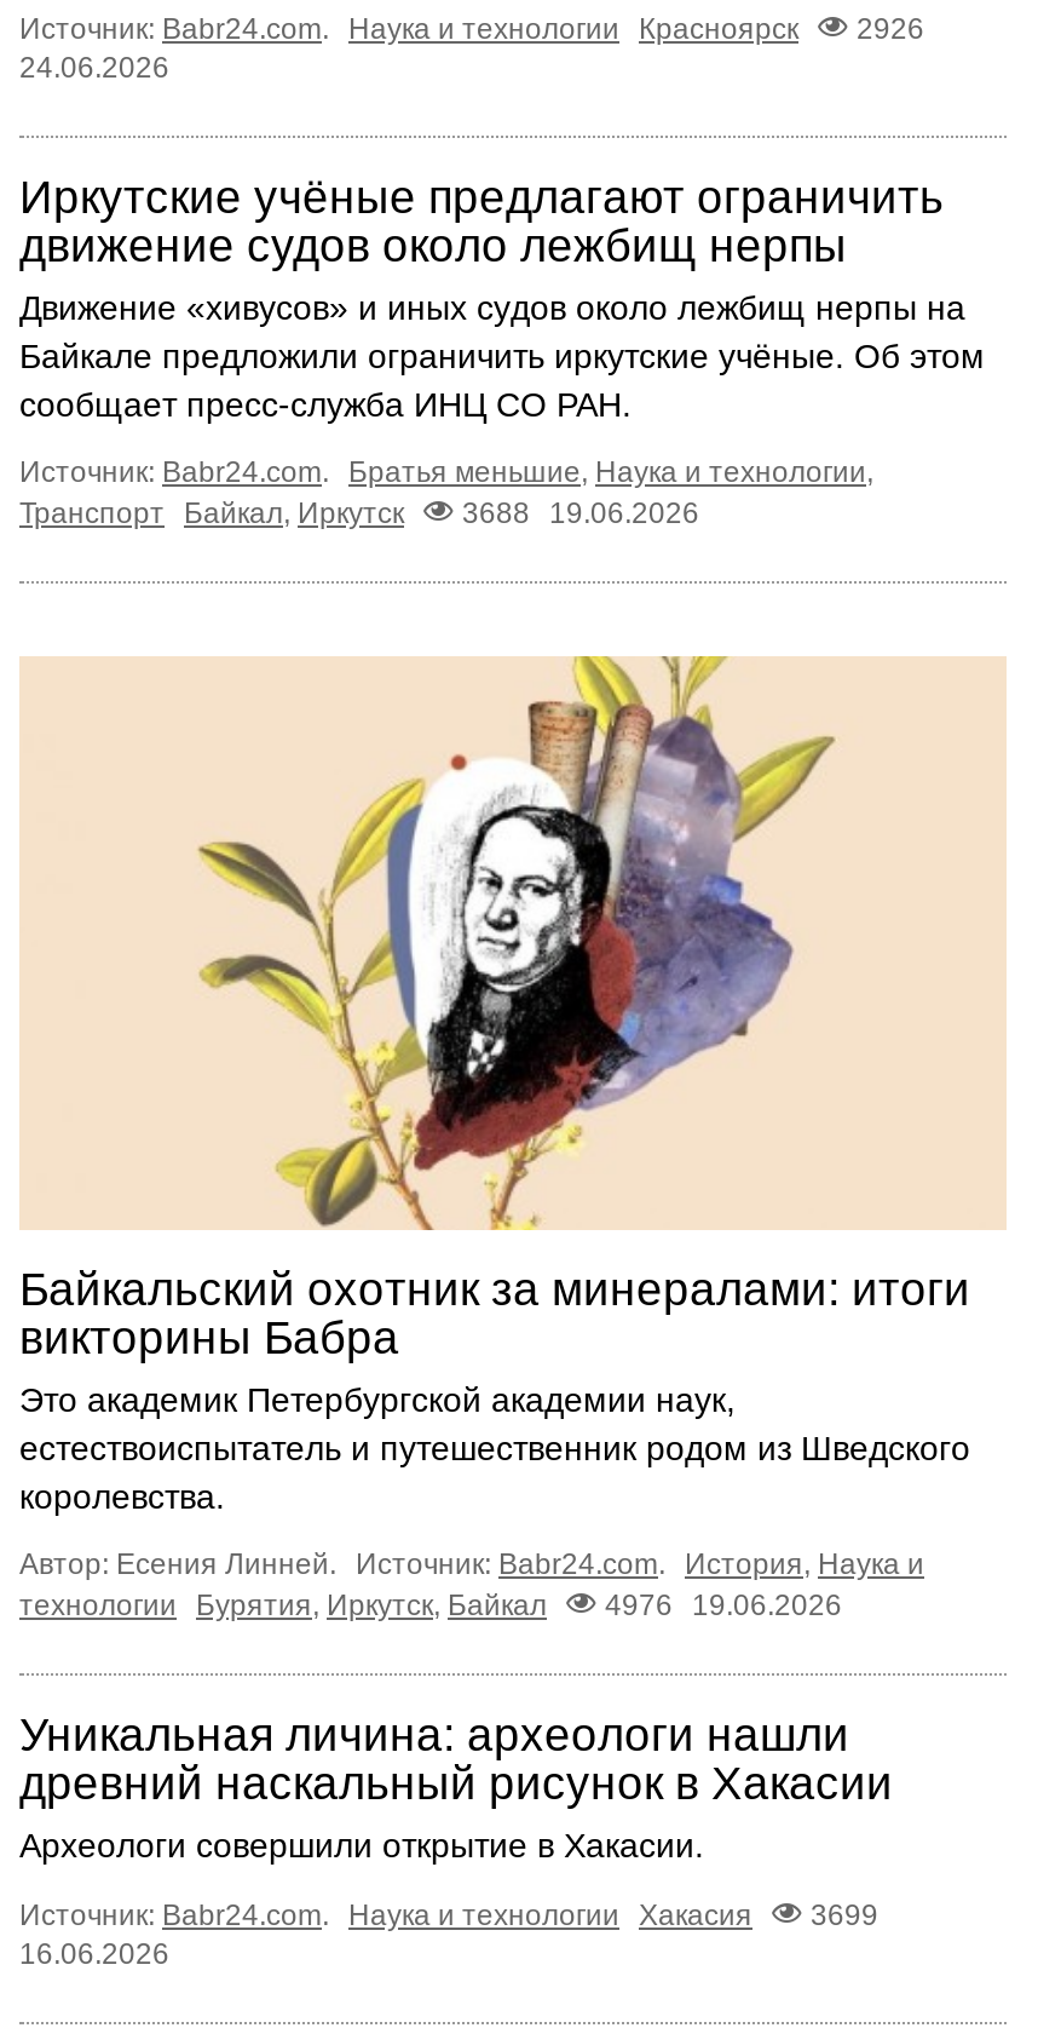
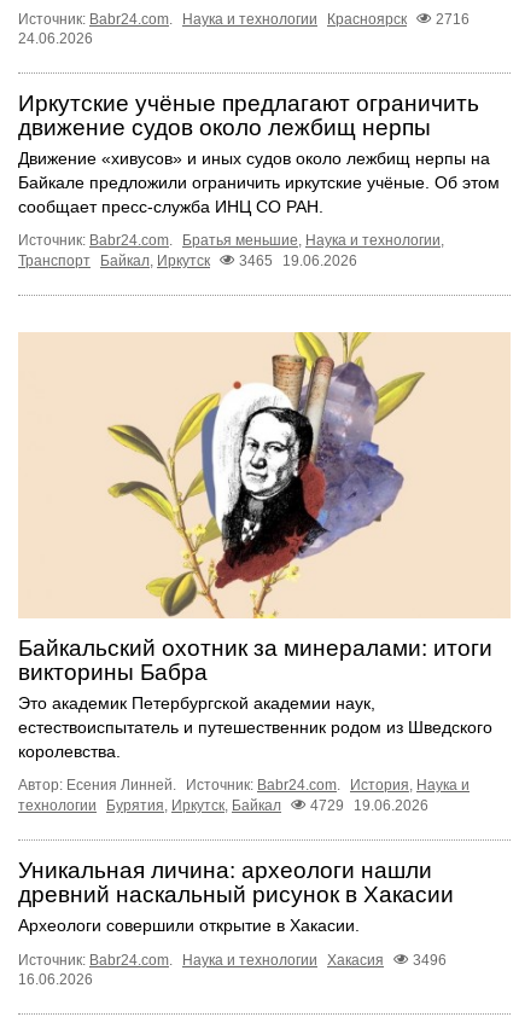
[19,12,924,46] Источник: Babr24.com. Наука и технологии Красноярск 2926 -> [18,11,470,28] Источник: Babr24.com. Наука и технологии Красноярск 2716
[19,496,699,530] Транспорт Байкал, Иркутск 3688 19.06.2026 -> [18,252,357,269] Транспорт Байкал, Иркутск 3465 19.06.2026
[19,1588,842,1622] технологии Бурятия, Иркутск, Байкал 4976 19.06.2026 -> [18,797,428,814] технологии Бурятия, Иркутск, Байкал 4729 19.06.2026
[19,1898,878,1932] Источник: Babr24.com. Наука и технологии Хакасия 3699 -> [18,952,447,968] Источник: Babr24.com. Наука и технологии Хакасия 3496

